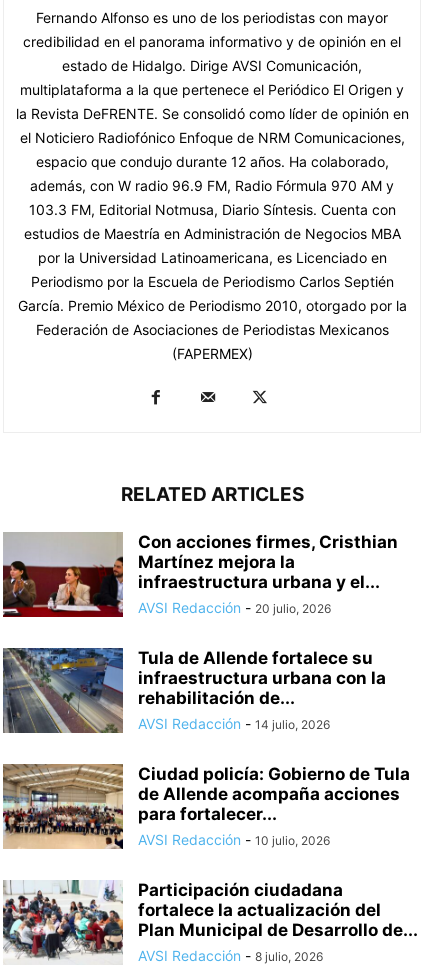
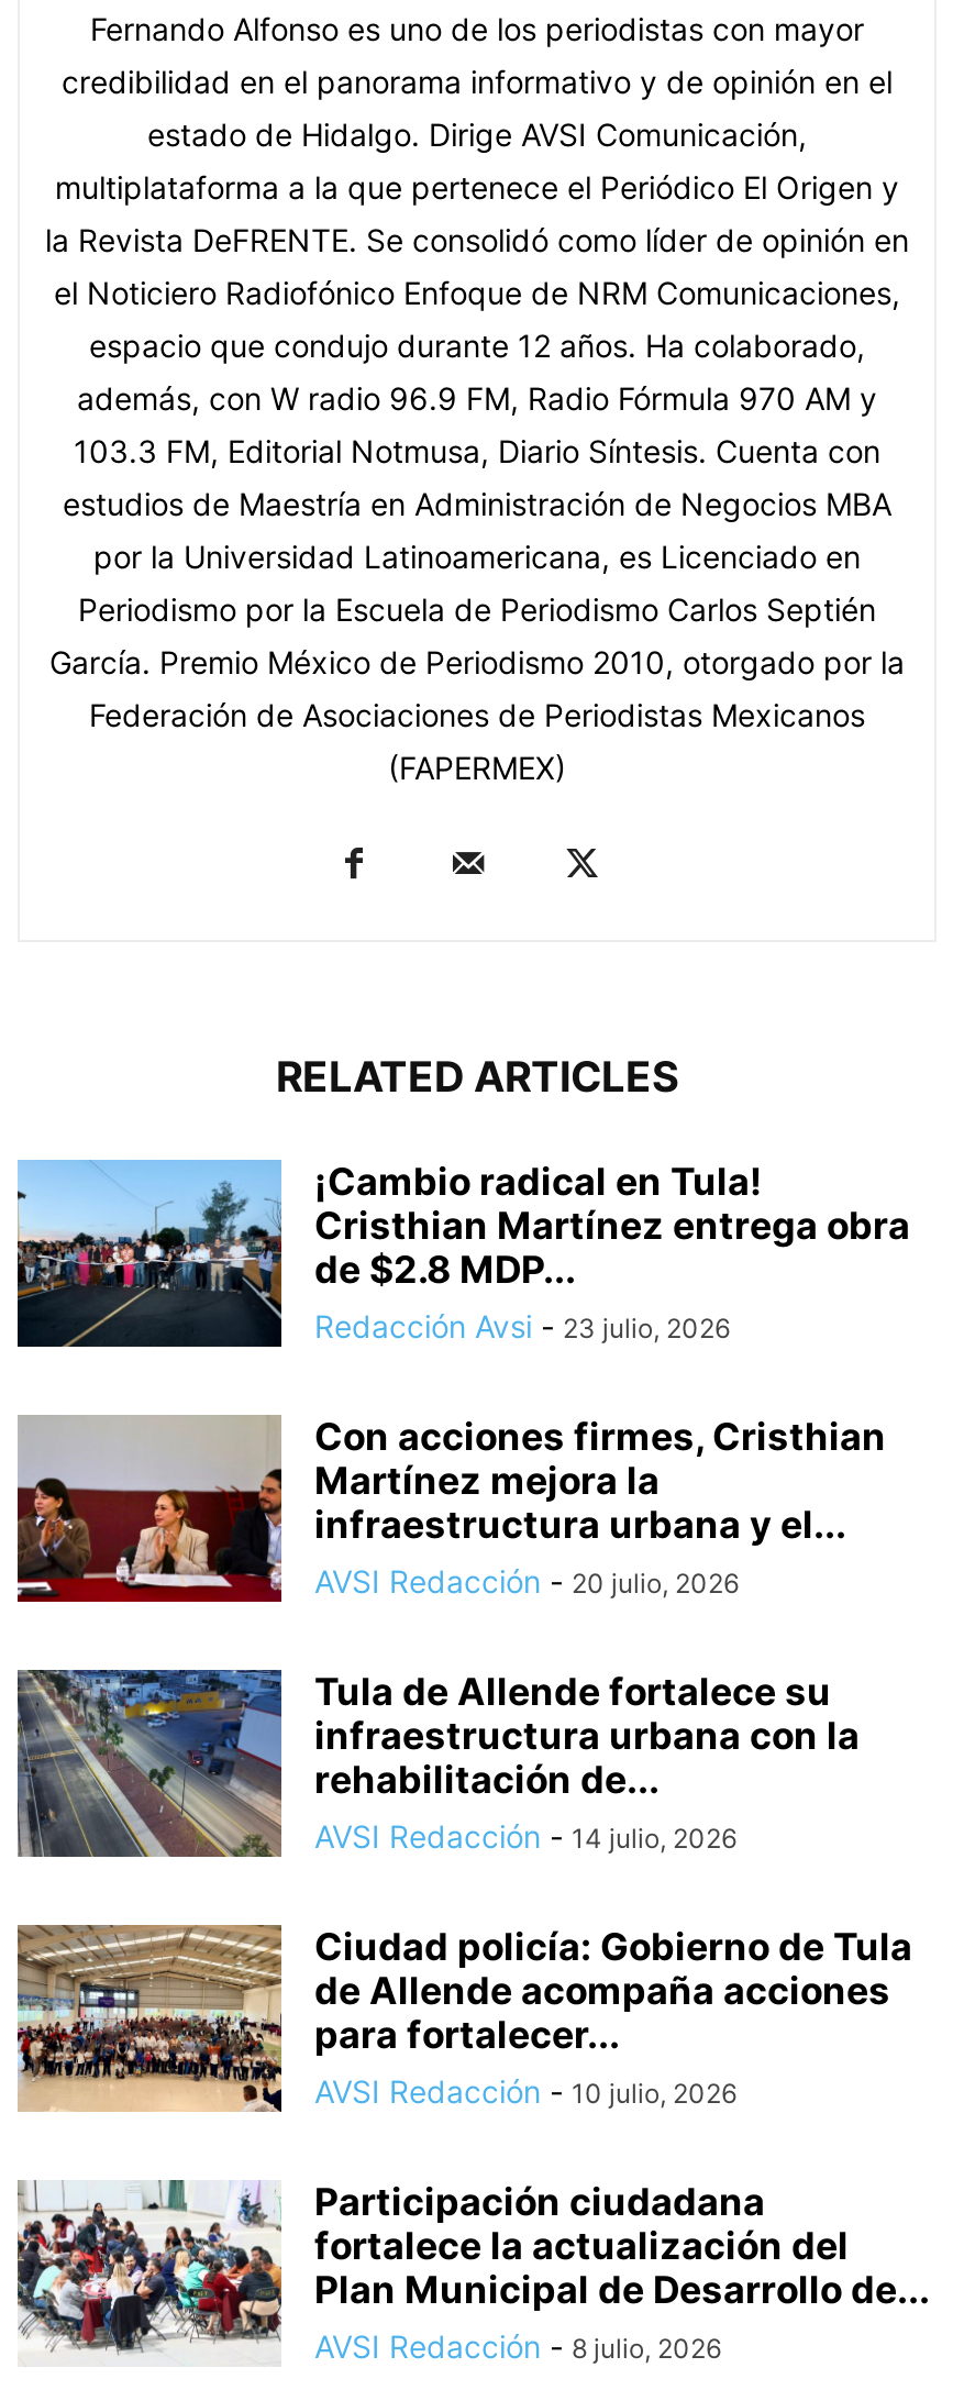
none -> [15,1160,910,1349] [image] | ¡Cambio radical en Tula! | Cristhian Martínez entrega obra | de $2.8 MDP... | Redacción Avsi - 23 julio, 2026

